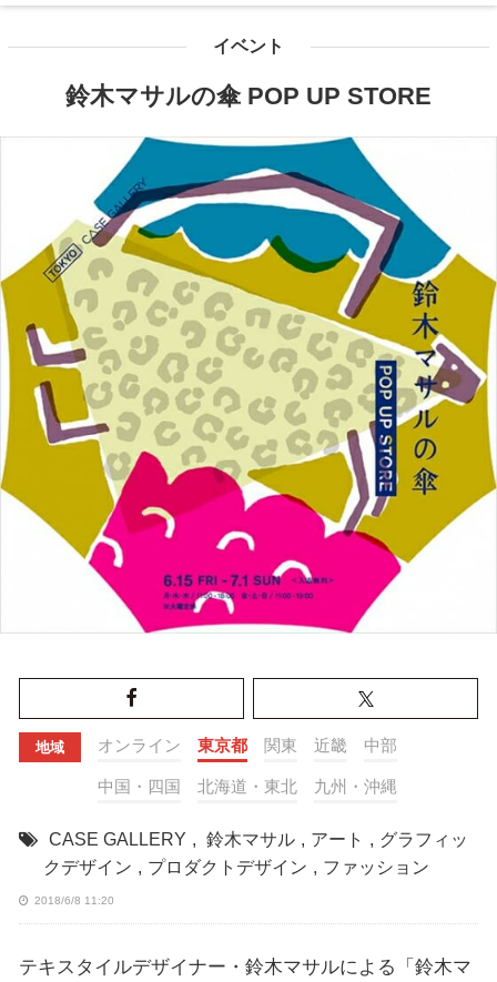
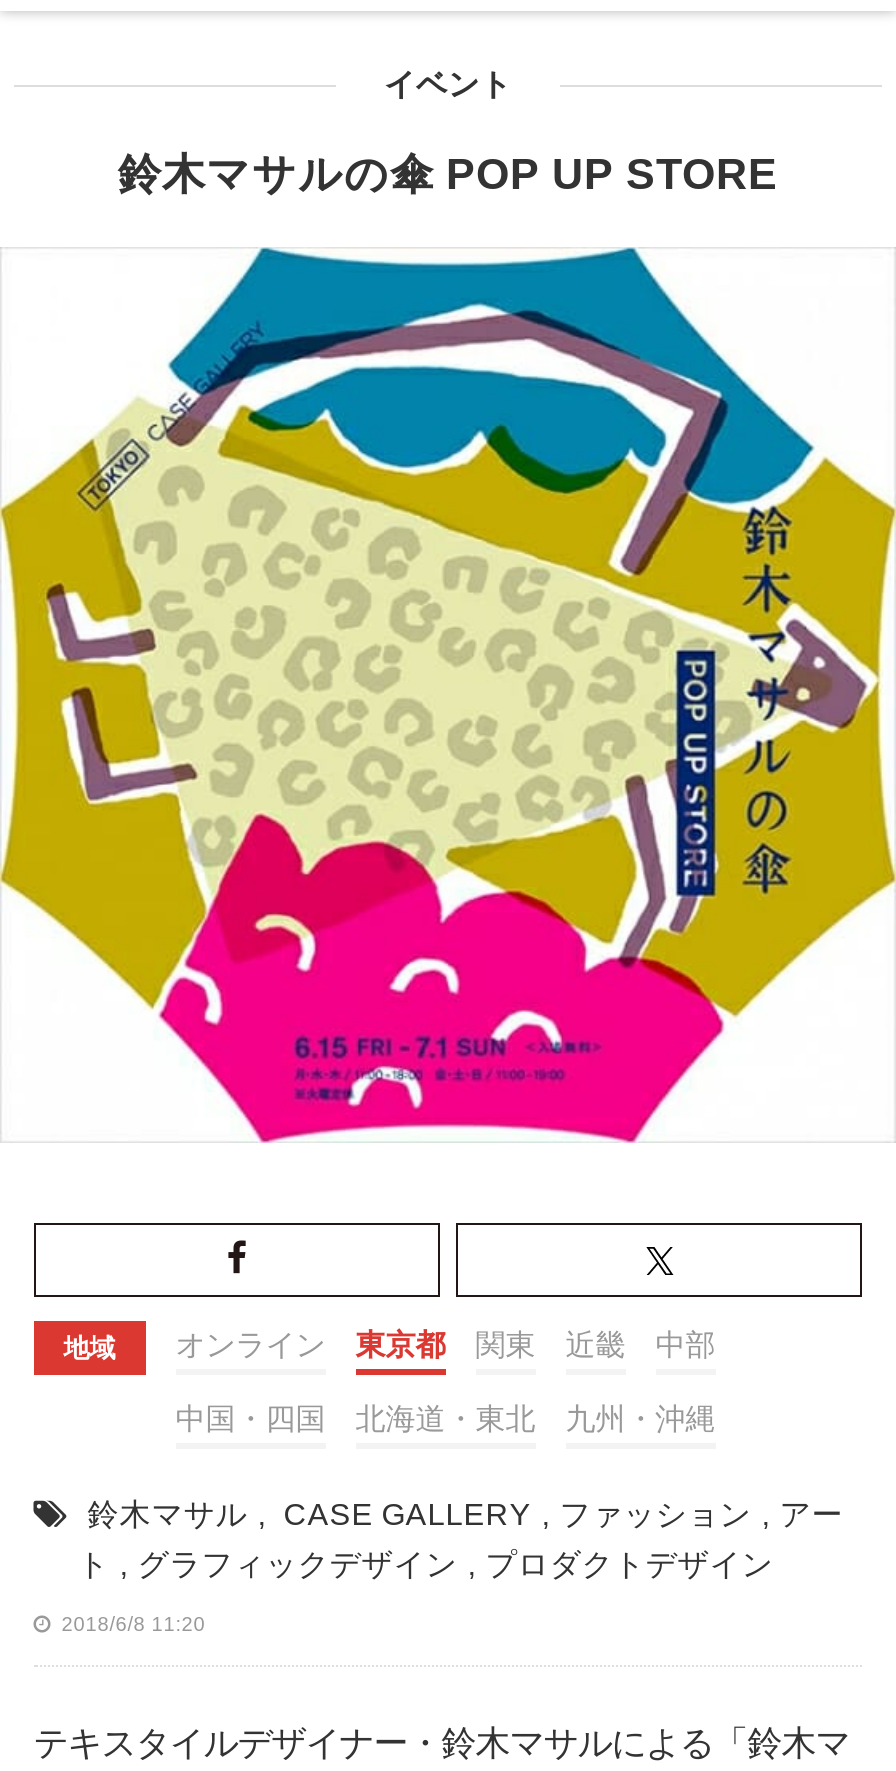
[48,830,468,849] CASE GALLERY , 鈴木マサル , アート , グラフィッ -> [87,1496,843,1530] 鈴木マサル , CASE GALLERY , ファッション , アー
[43,857,429,876] クデザイン , プロダクトデザイン , ファッション -> [77,1546,773,1580] ト , グラフィックデザイン , プロダクトデザイン

